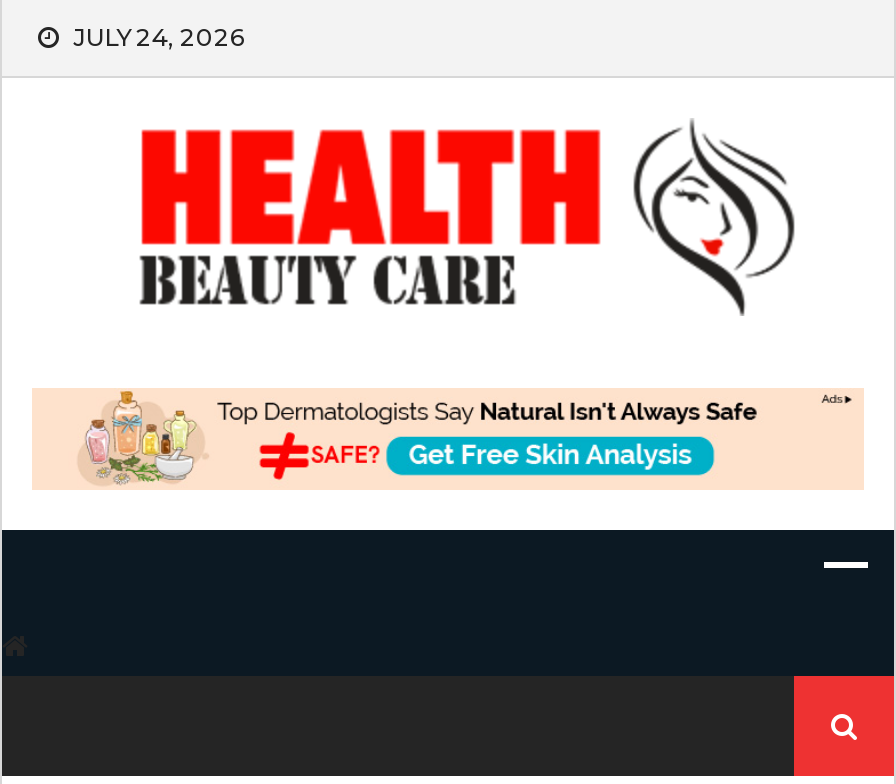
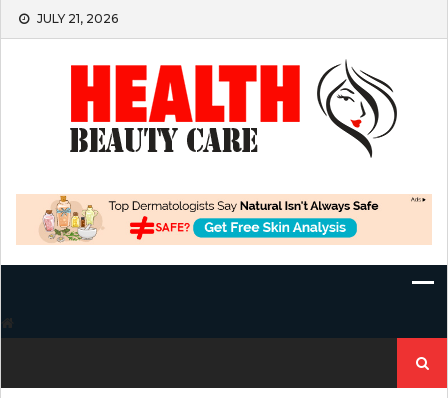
[74,22,244,52] JULY 24, 2026 -> [37,11,118,26] JULY 21, 2026

